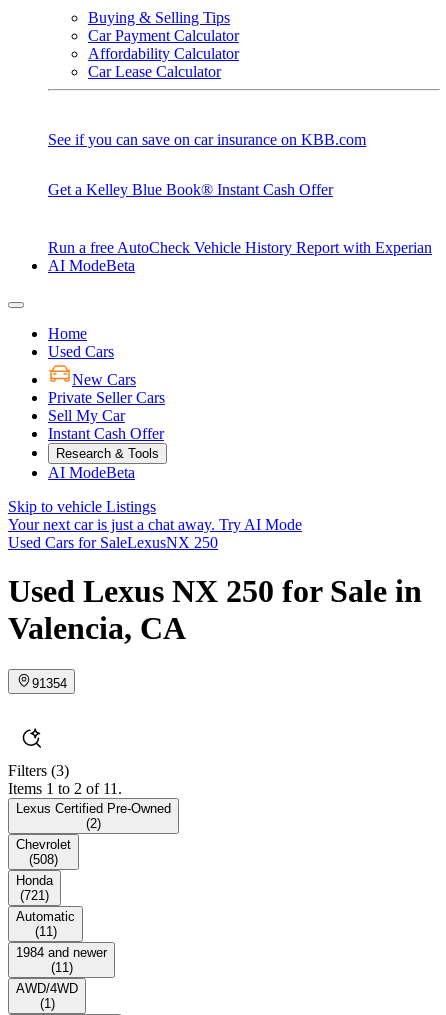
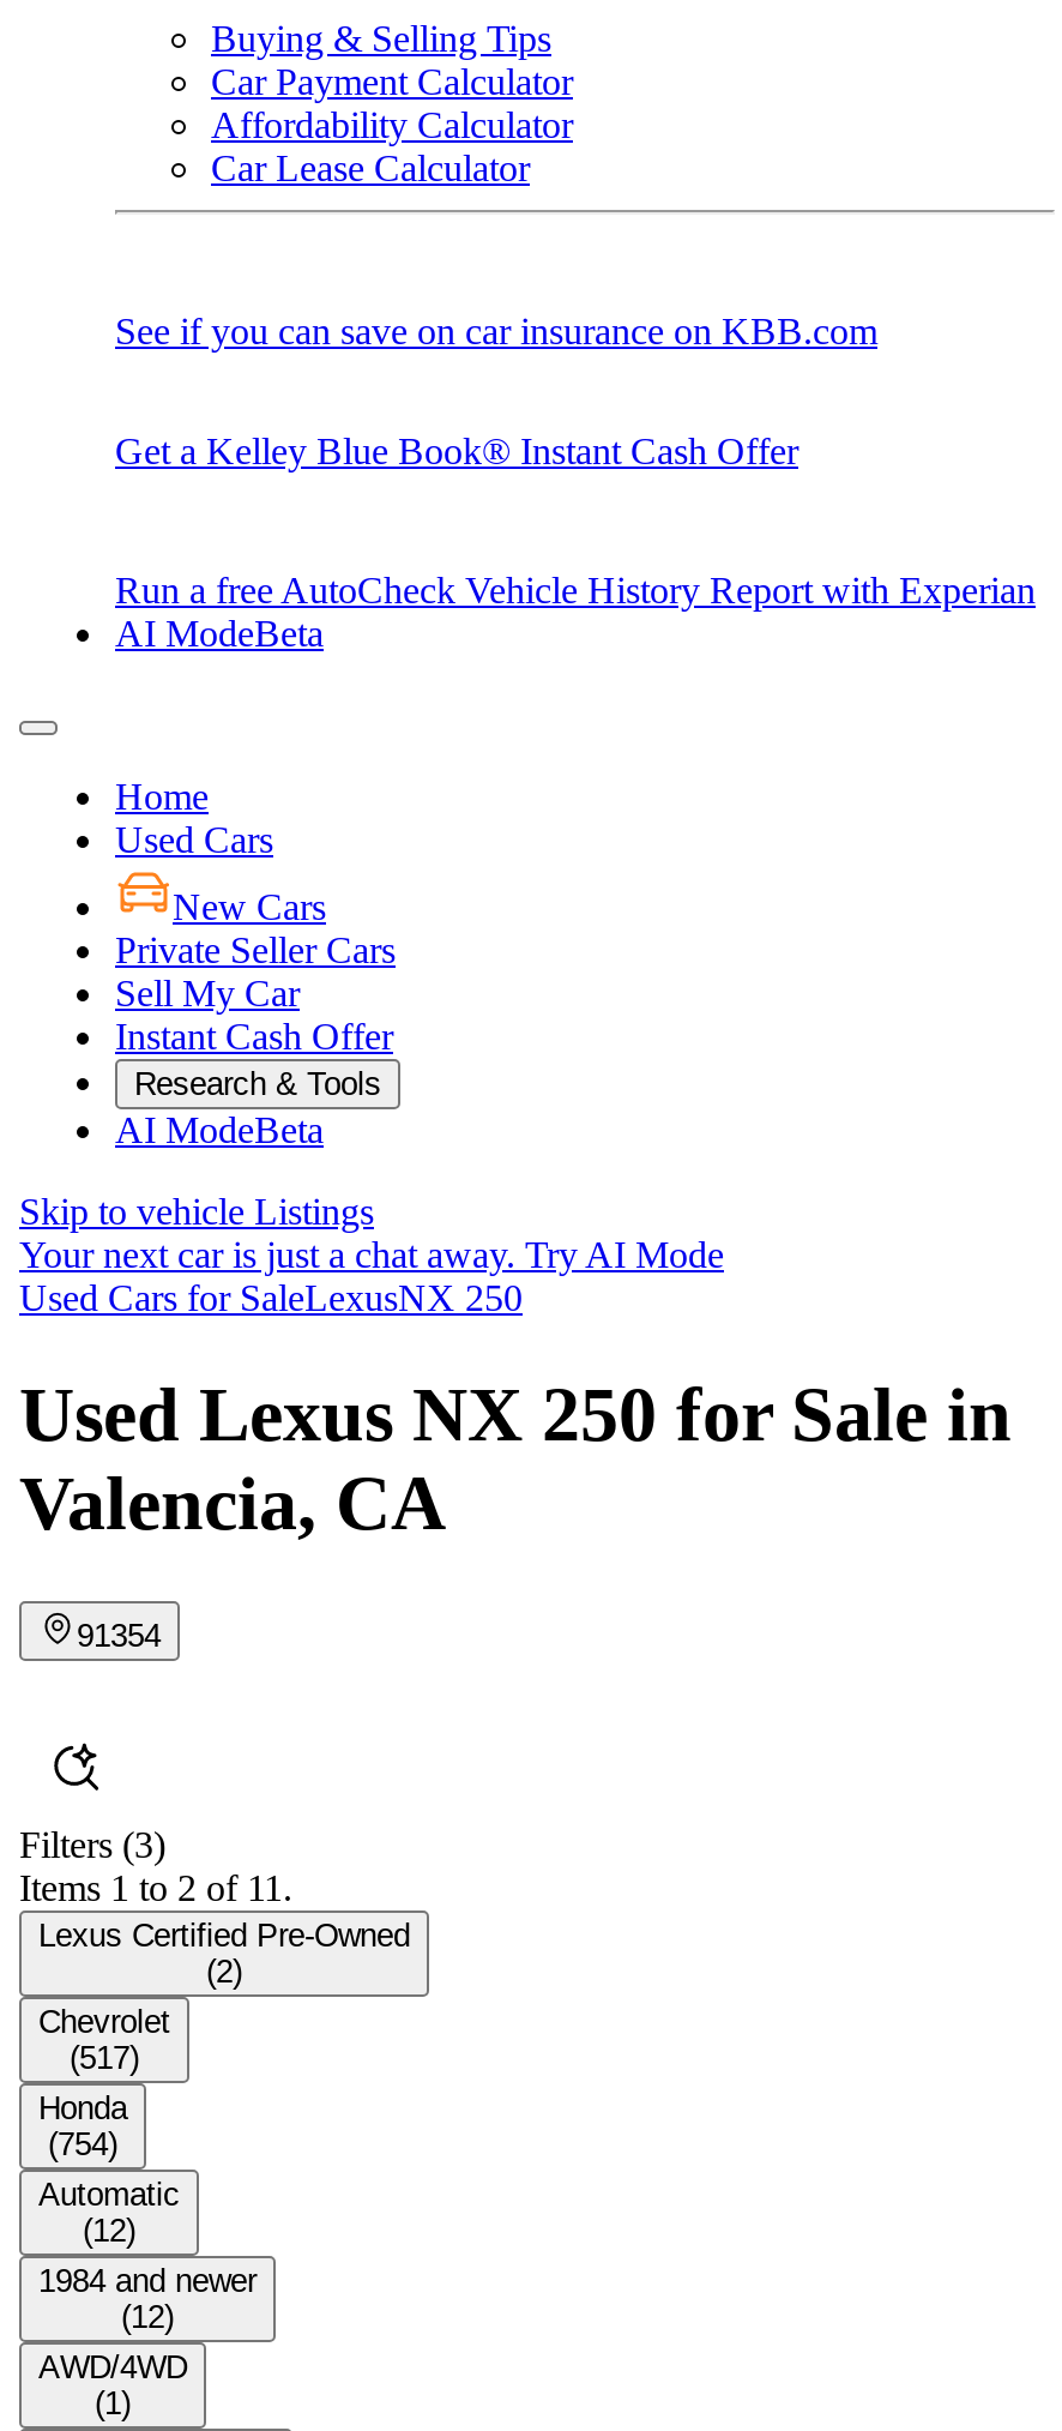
[29,852,58,867] (508) -> [70,2040,139,2076] (517)
[20,888,49,903] (721) -> [48,2126,117,2162] (754)
[34,924,56,939] (11) -> [83,2212,135,2248] (12)
[50,960,72,975] (11) -> [121,2299,174,2335] (12)

